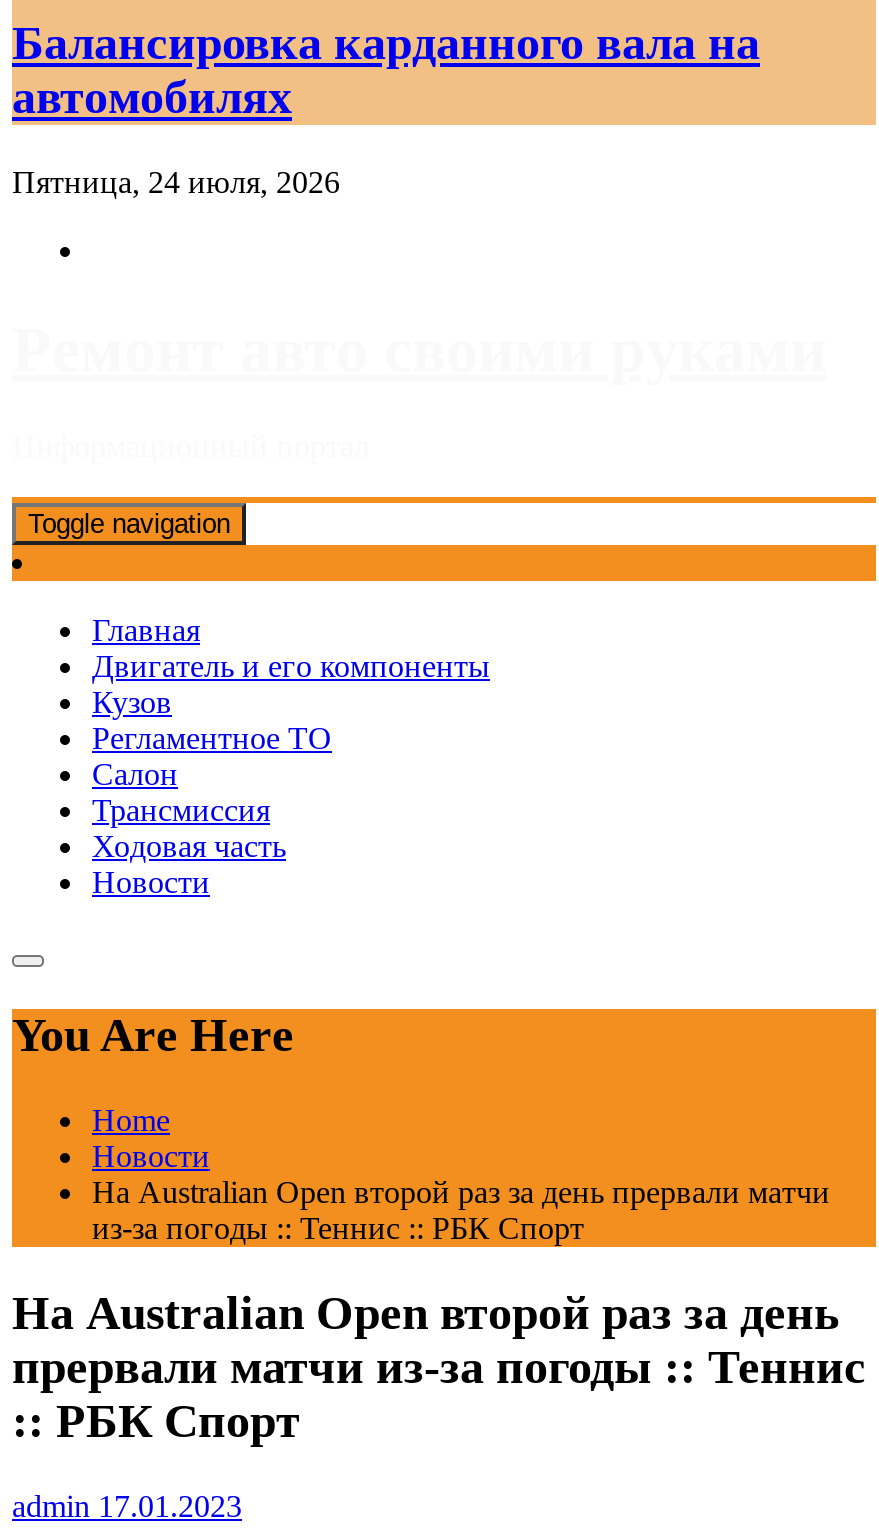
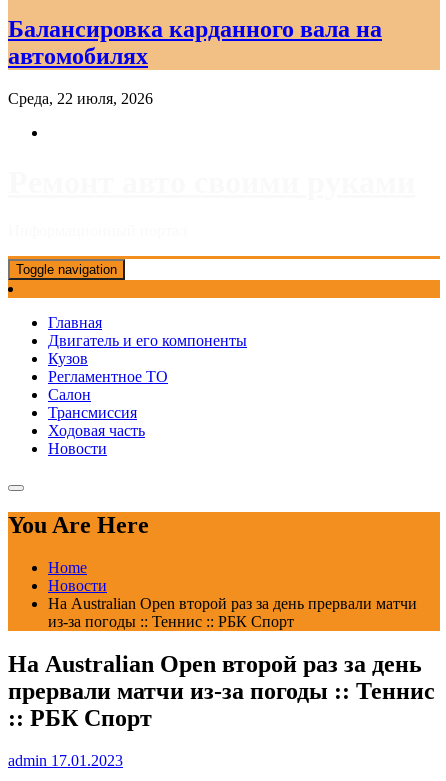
[12,165,340,199] Пятница, 24 июля, 2026 -> [8,90,153,107] Среда, 22 июля, 2026

